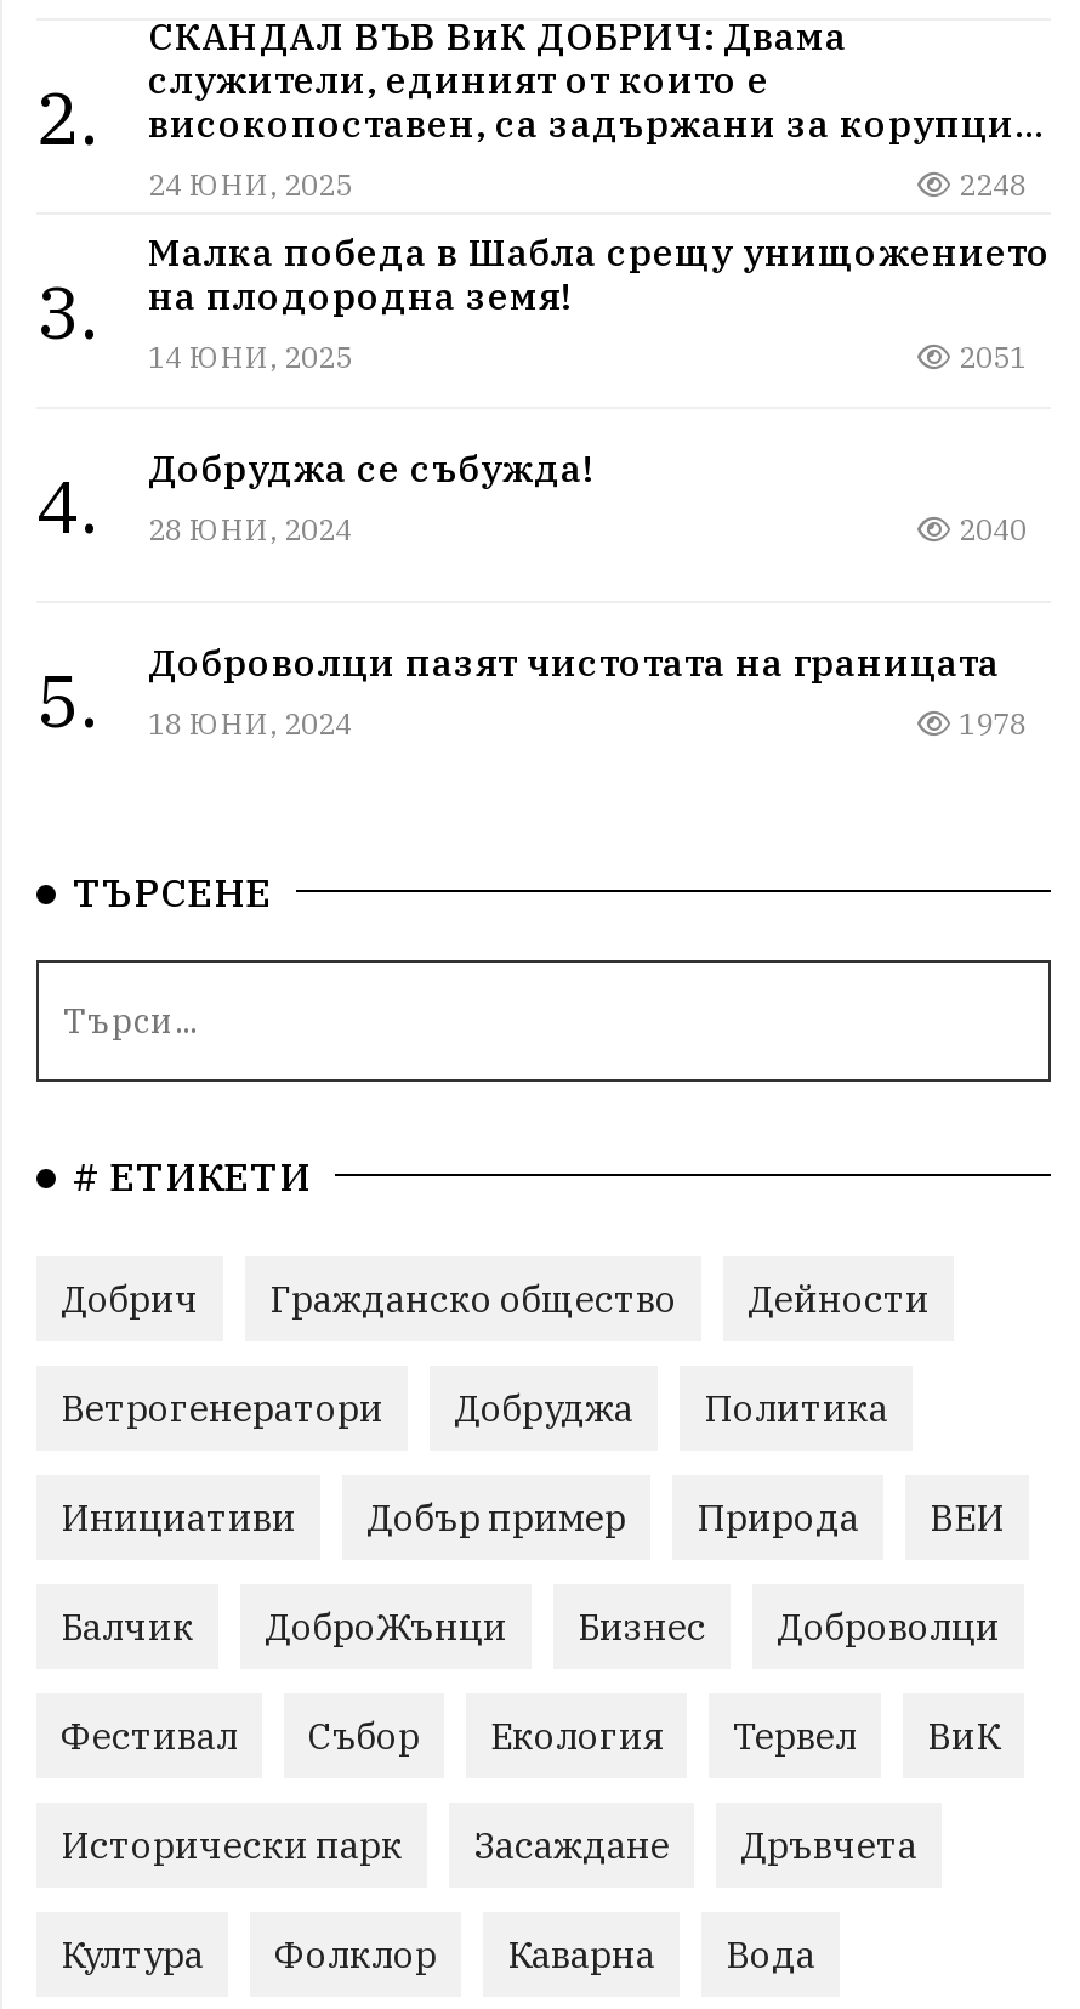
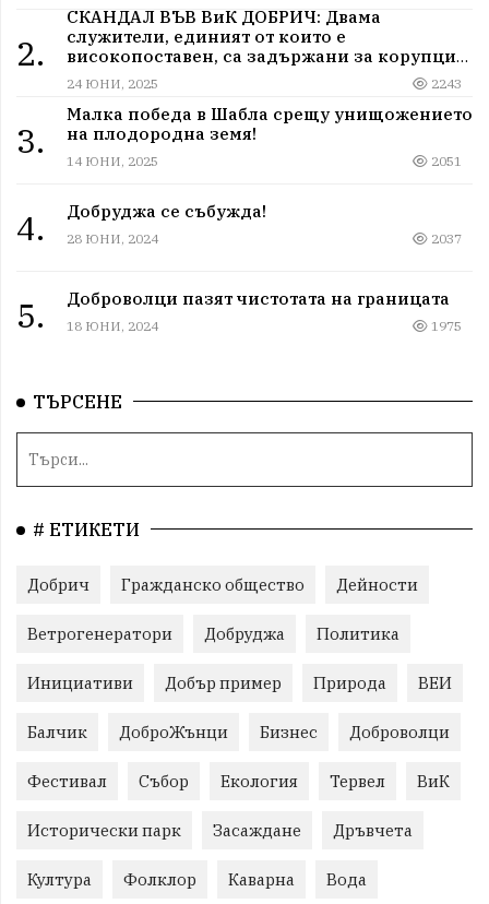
[951,166,1027,202] 2248 -> [428,75,462,92] 2243
[951,511,1027,547] 2040 -> [428,230,462,247] 2037
[951,706,1027,743] 1978 -> [428,318,462,335] 1975

